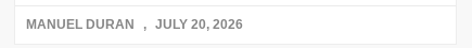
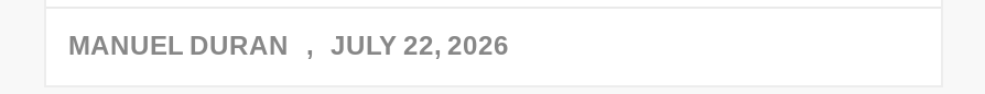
[26,17,243,32] MANUEL DURAN JULY 20, 2026 -> [68,31,509,62] MANUEL DURAN JULY 22, 2026

